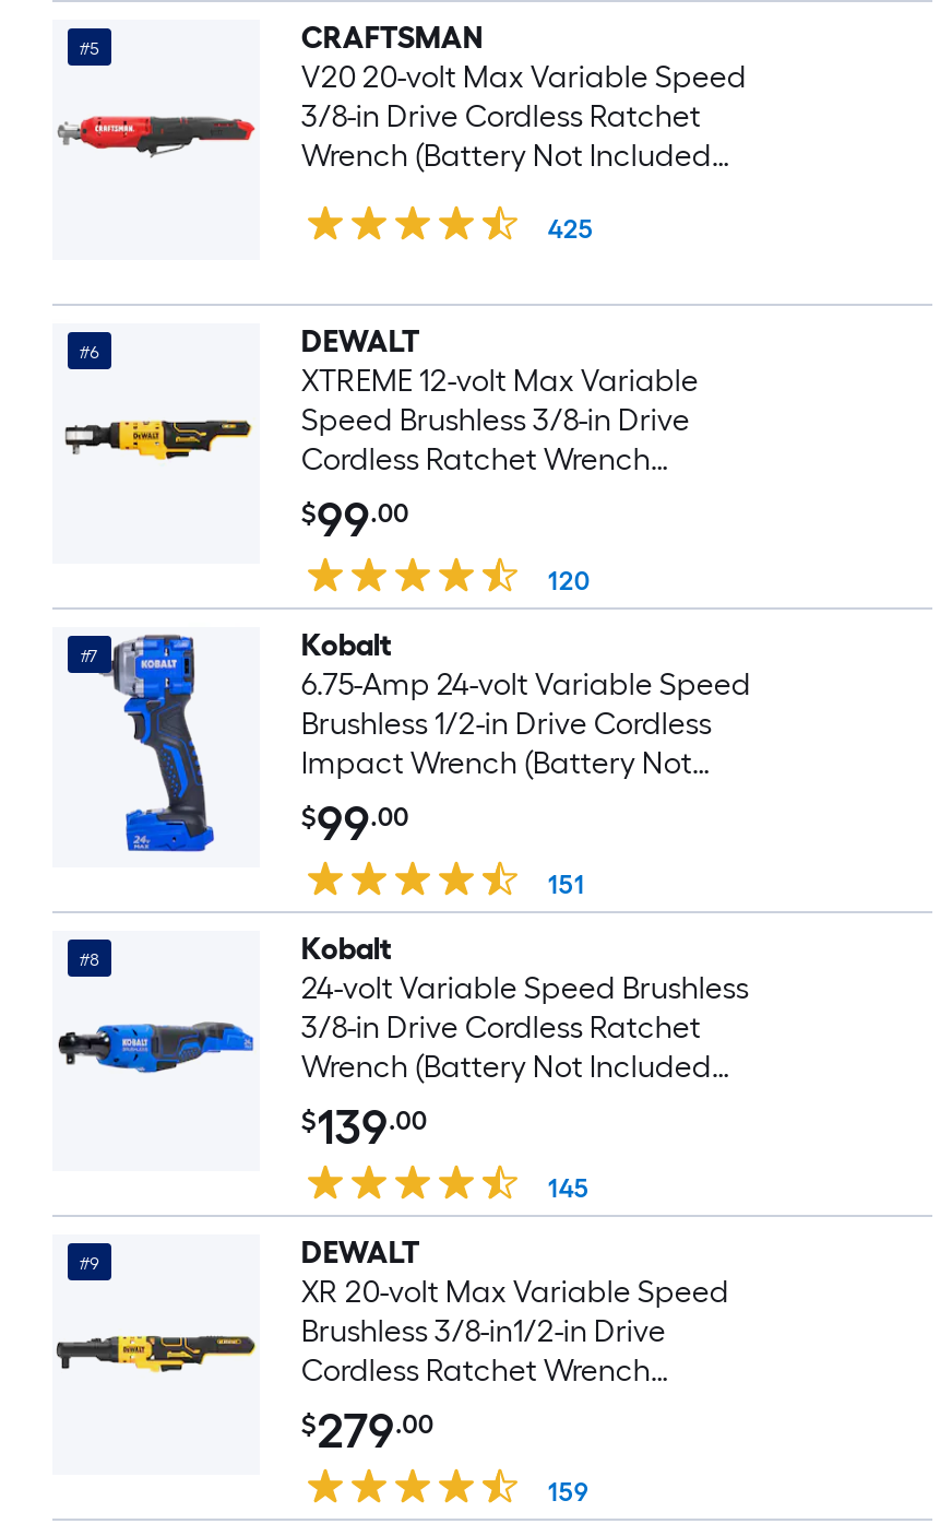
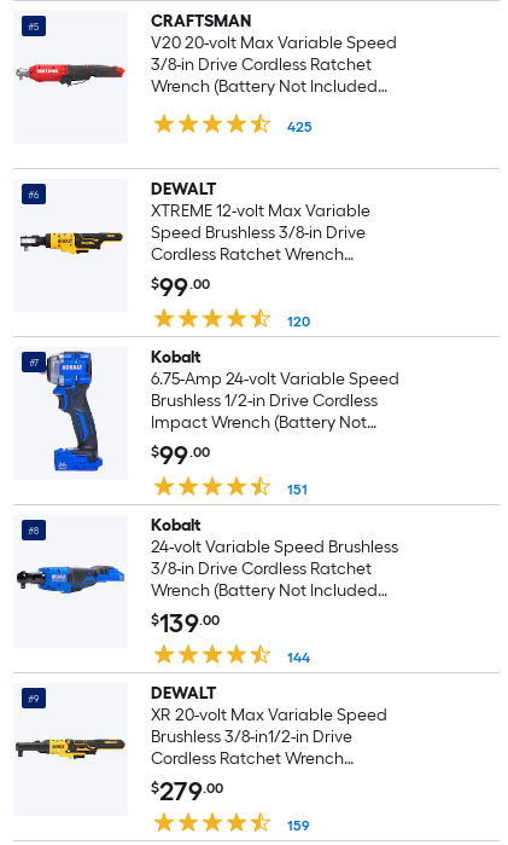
[548,1174,589,1205] 145 -> [287,650,310,666] 144

